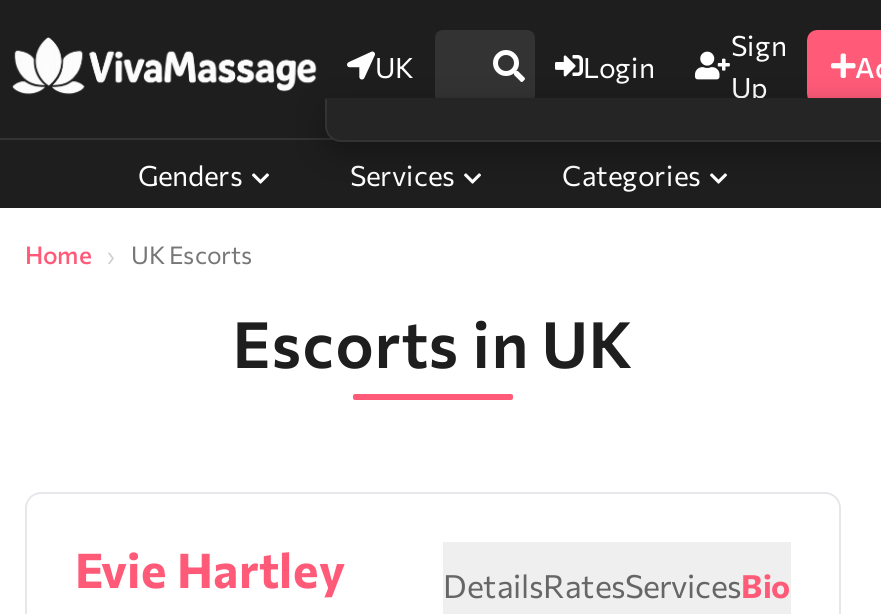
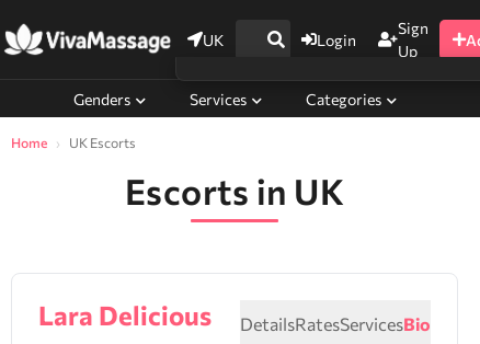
[75,539,345,597] Evie Hartley -> [38,299,212,330] Lara Delicious

